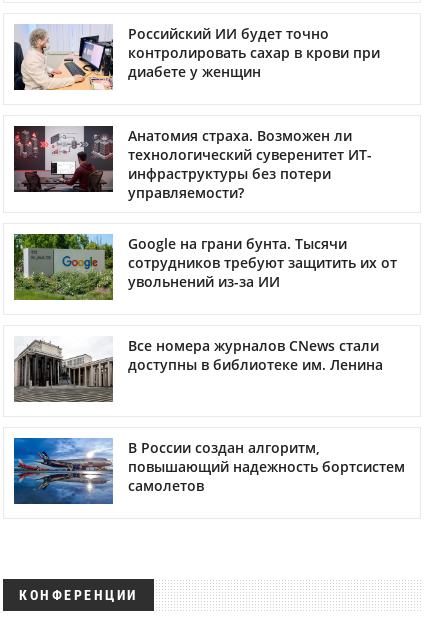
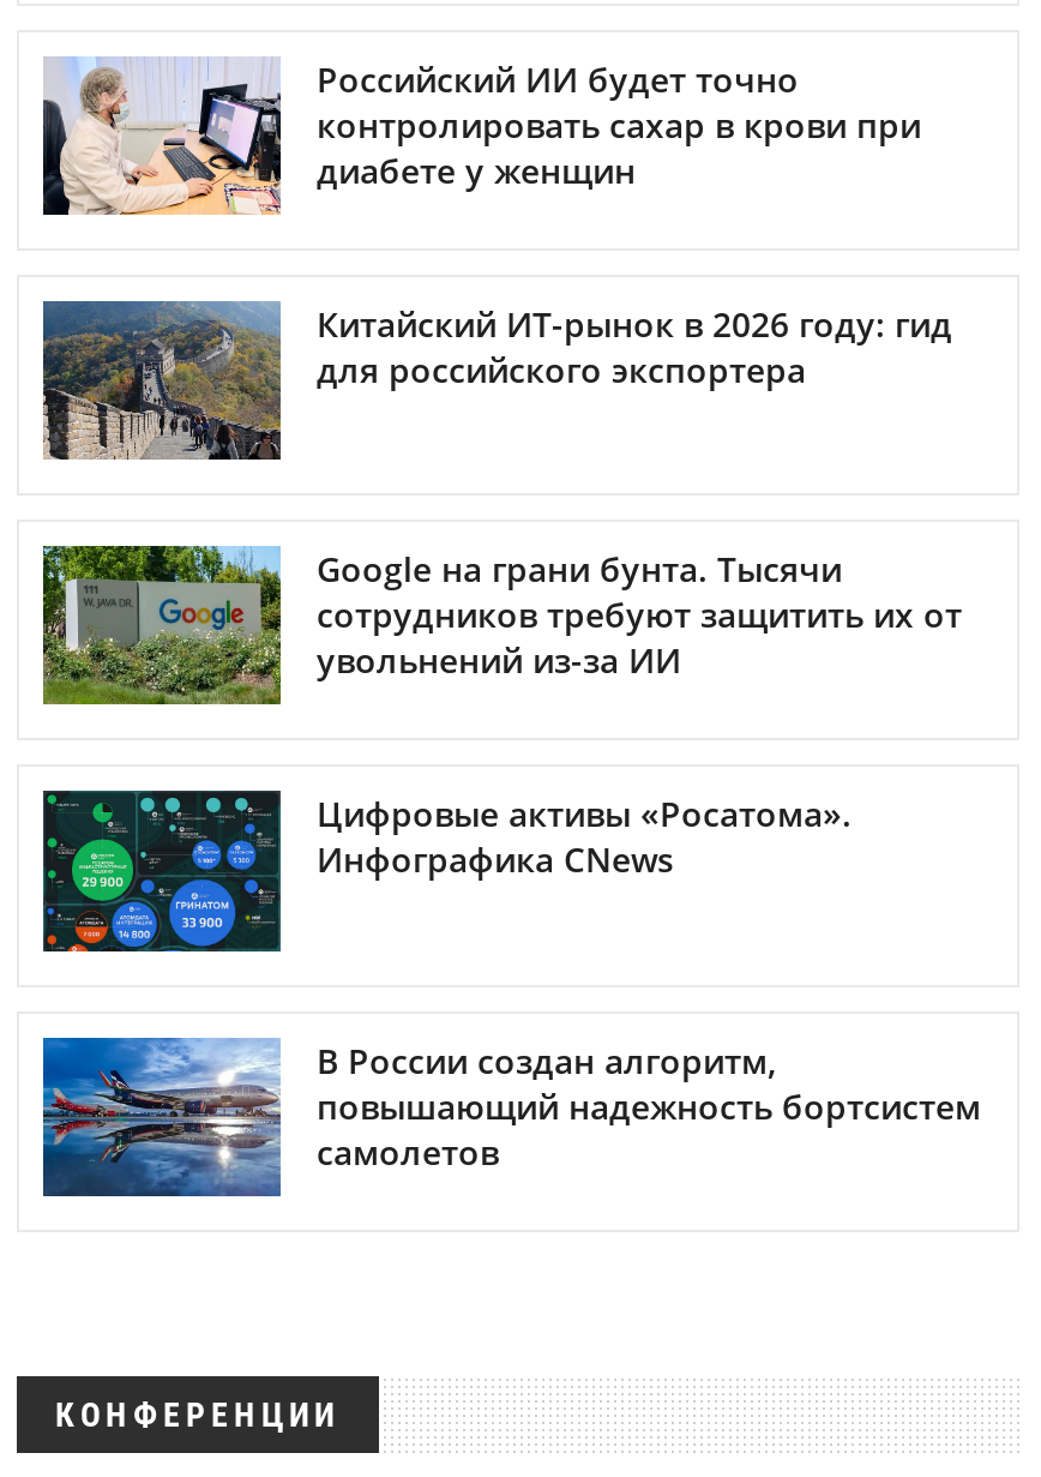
[13,125,372,202] [image] | Анатомия страха. Возможен ли | технологический суверенитет ИТ- | инфраструктуры без потери | управляемости? -> [41,299,952,462] [image] | Китайский ИТ-рынок в 2026 году: гид | для российского экспортера
[13,335,383,403] [image] | Все номера журналов CNews стали | доступны в библиотеке им. Ленина -> [41,788,852,954] [image] | Цифровые активы «Росатома». | Инфографика CNews

